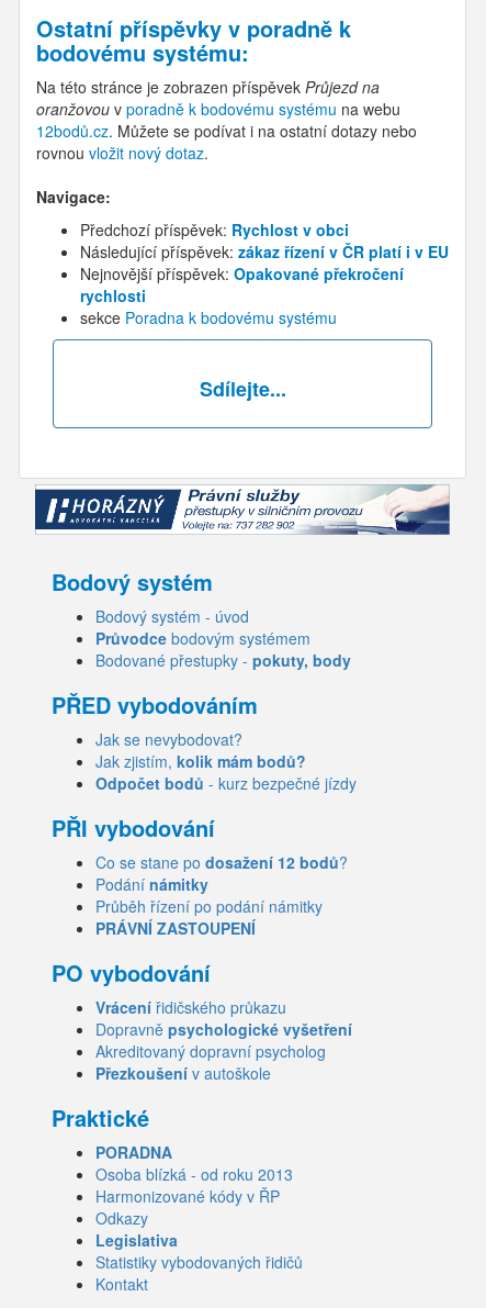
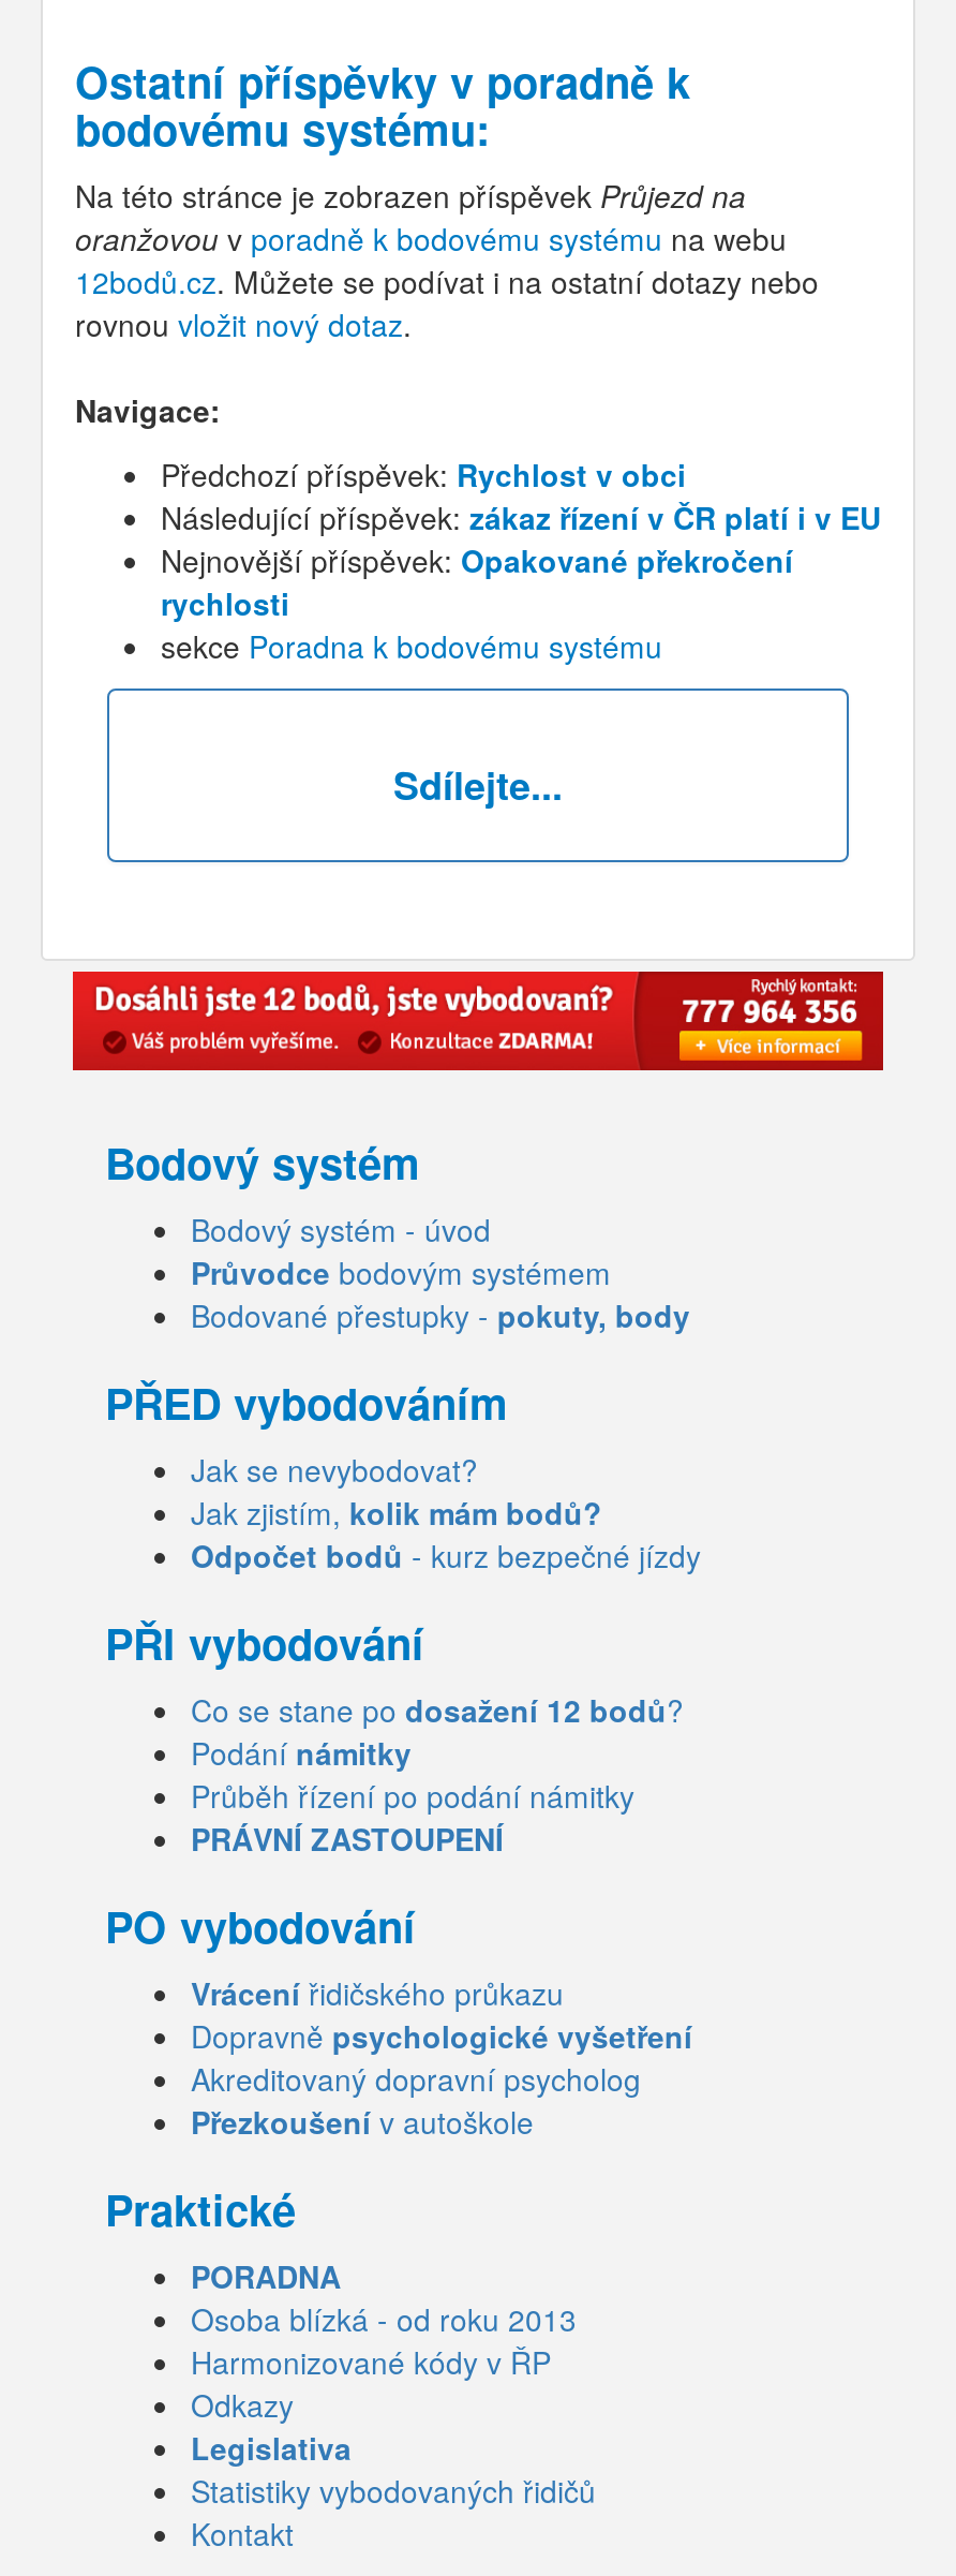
[34,483,451,536] [image] -> [71,969,885,1072] [image]

